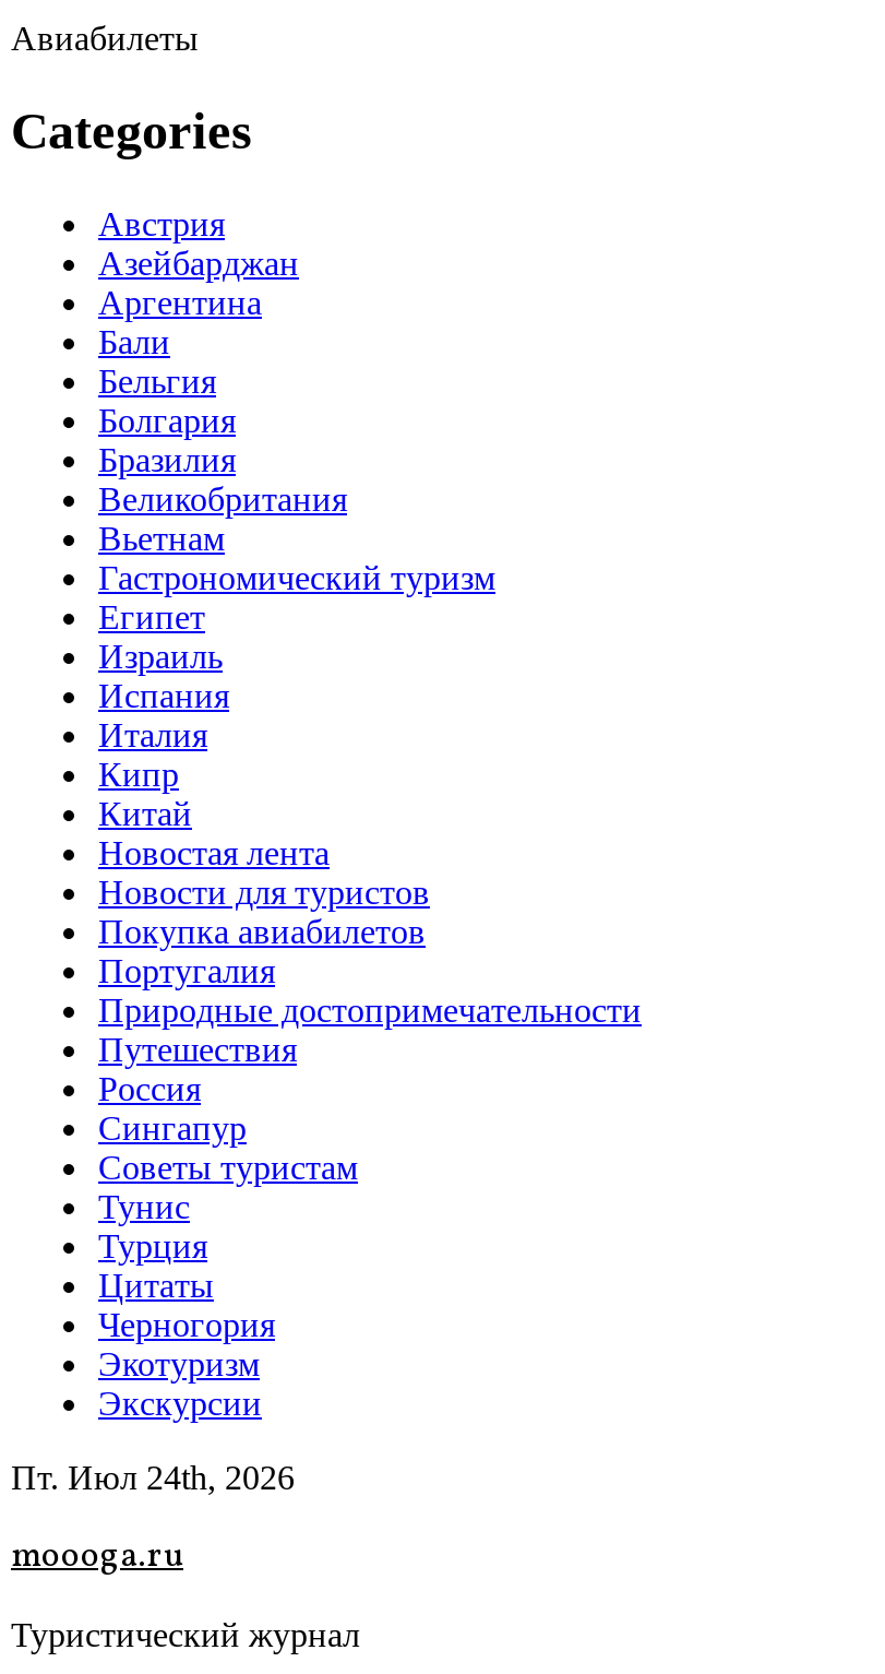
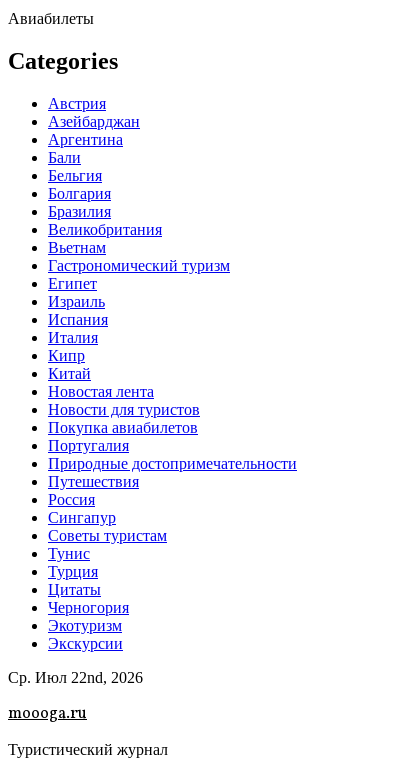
[11,1458,295,1496] Пт. Июл 24th, 2026 -> [8,669,143,686] Ср. Июл 22nd, 2026

